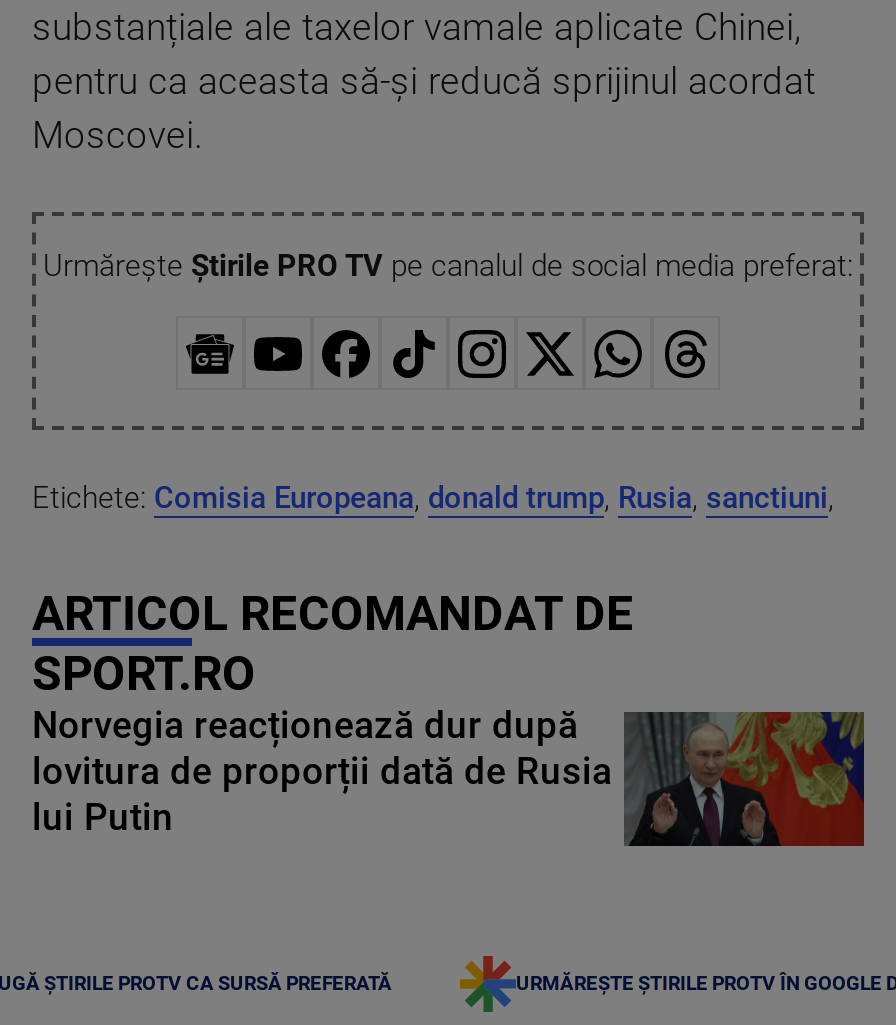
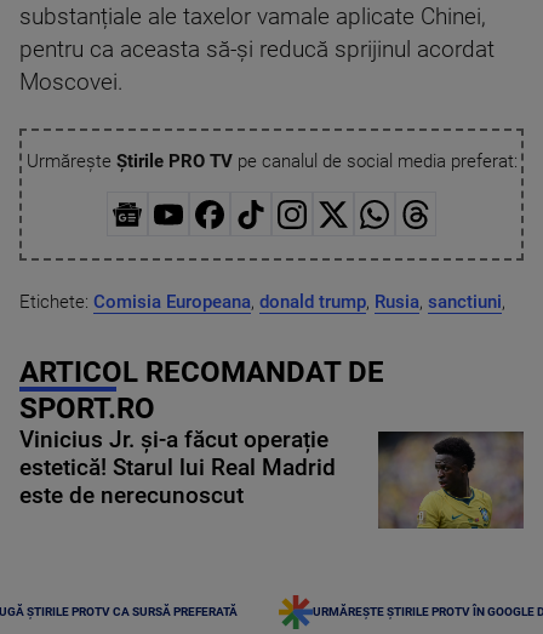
[32,704,866,850] [image] | Norvegia reacționează dur după | lovitura de proporții dată de Rusia | lui Putin -> [19,426,525,530] [image] | Vinicius Jr. și-a făcut operație | estetică! Starul lui Real Madrid | este de nerecunoscut

